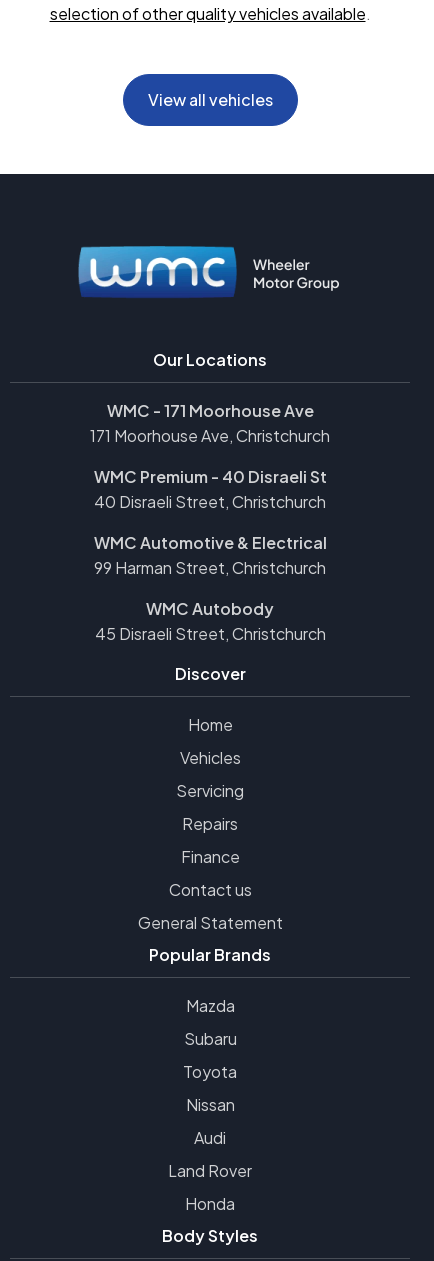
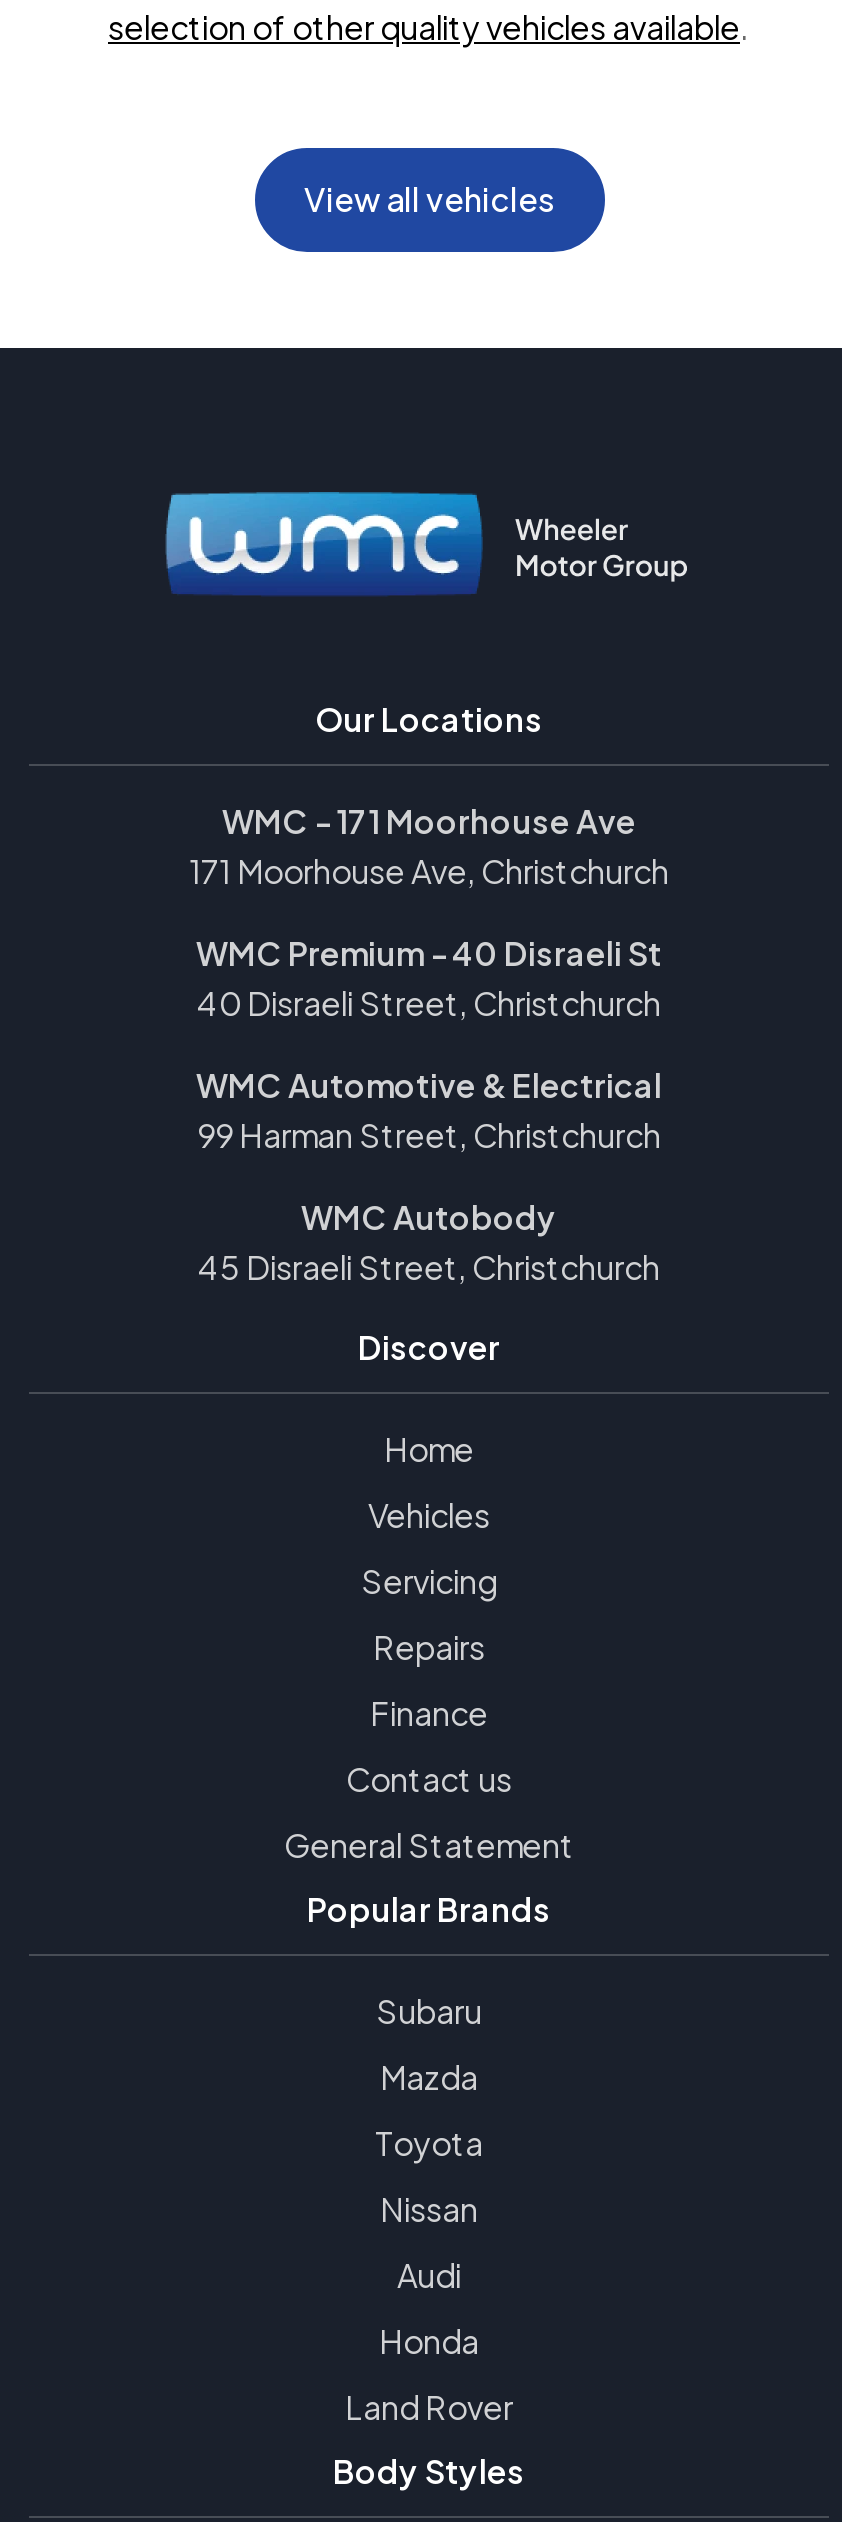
moved [185,995,234,1016] -> [380,2056,478,2098]: Mazda
moved [183,1028,236,1049] -> [376,1990,482,2032]: Subaru
moved [168,1160,252,1181] -> [345,2386,513,2428]: Land Rover
moved [185,1193,235,1214] -> [379,2320,479,2362]: Honda

